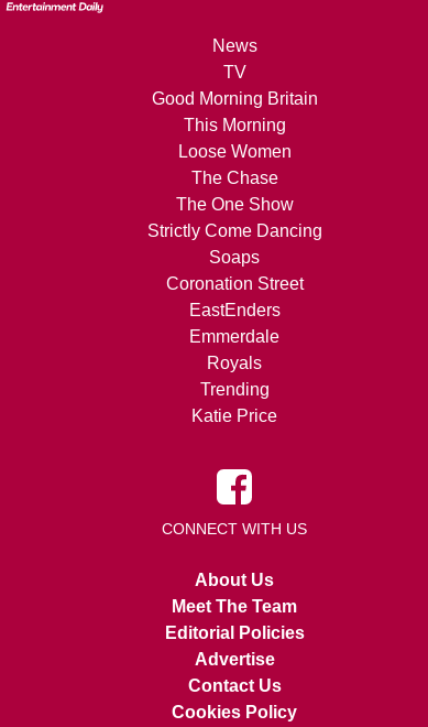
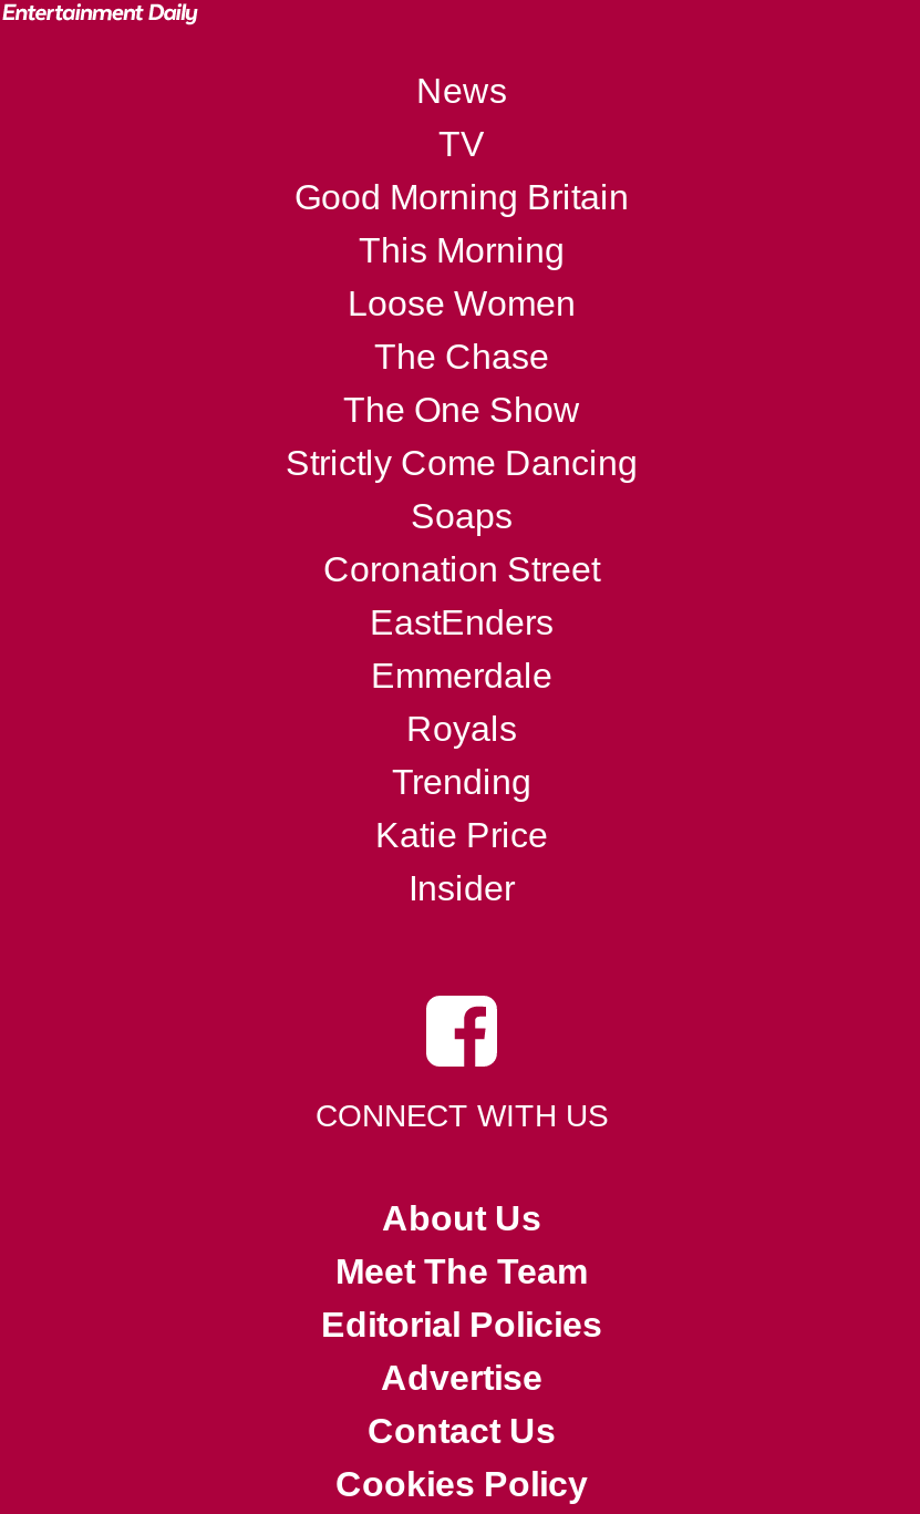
none -> [409,869,515,906] Insider

